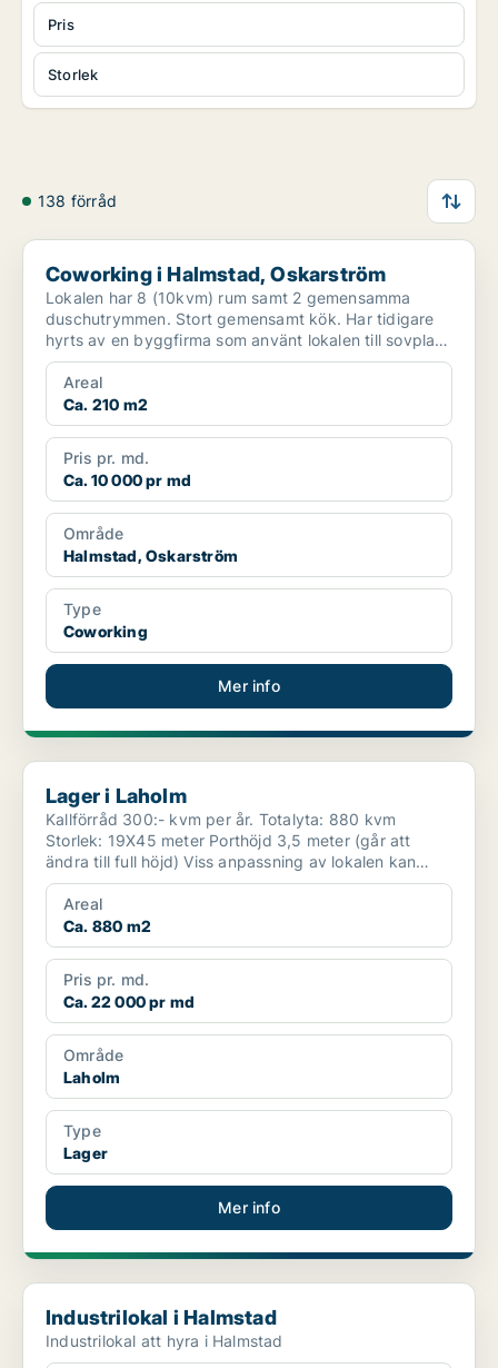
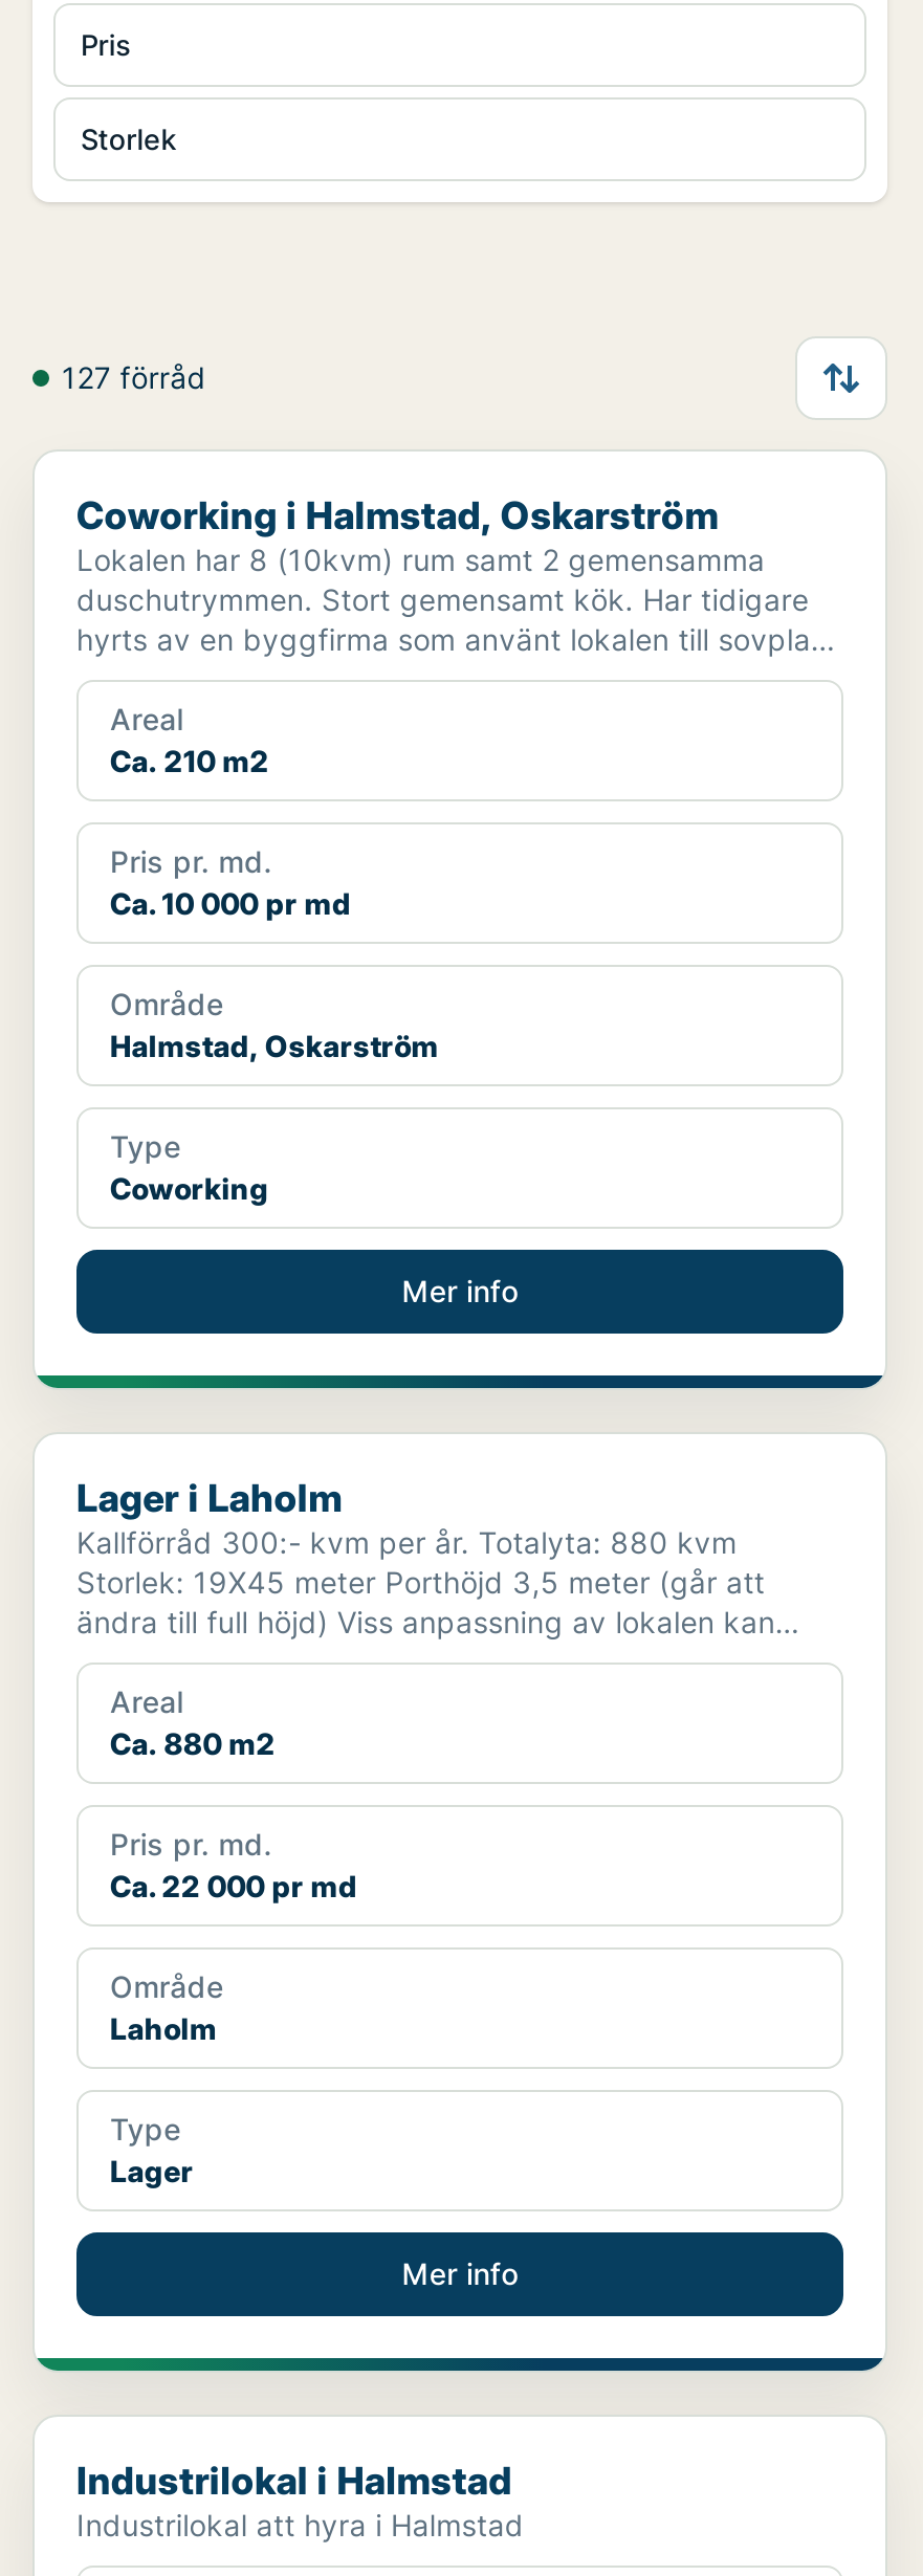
[38,192,117,210] 138 förråd -> [62,360,206,395] 127 förråd

